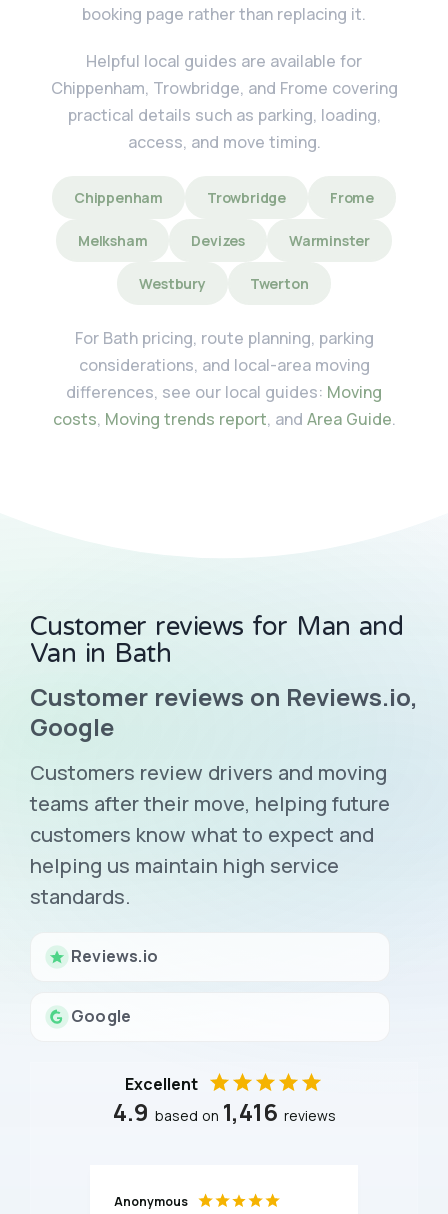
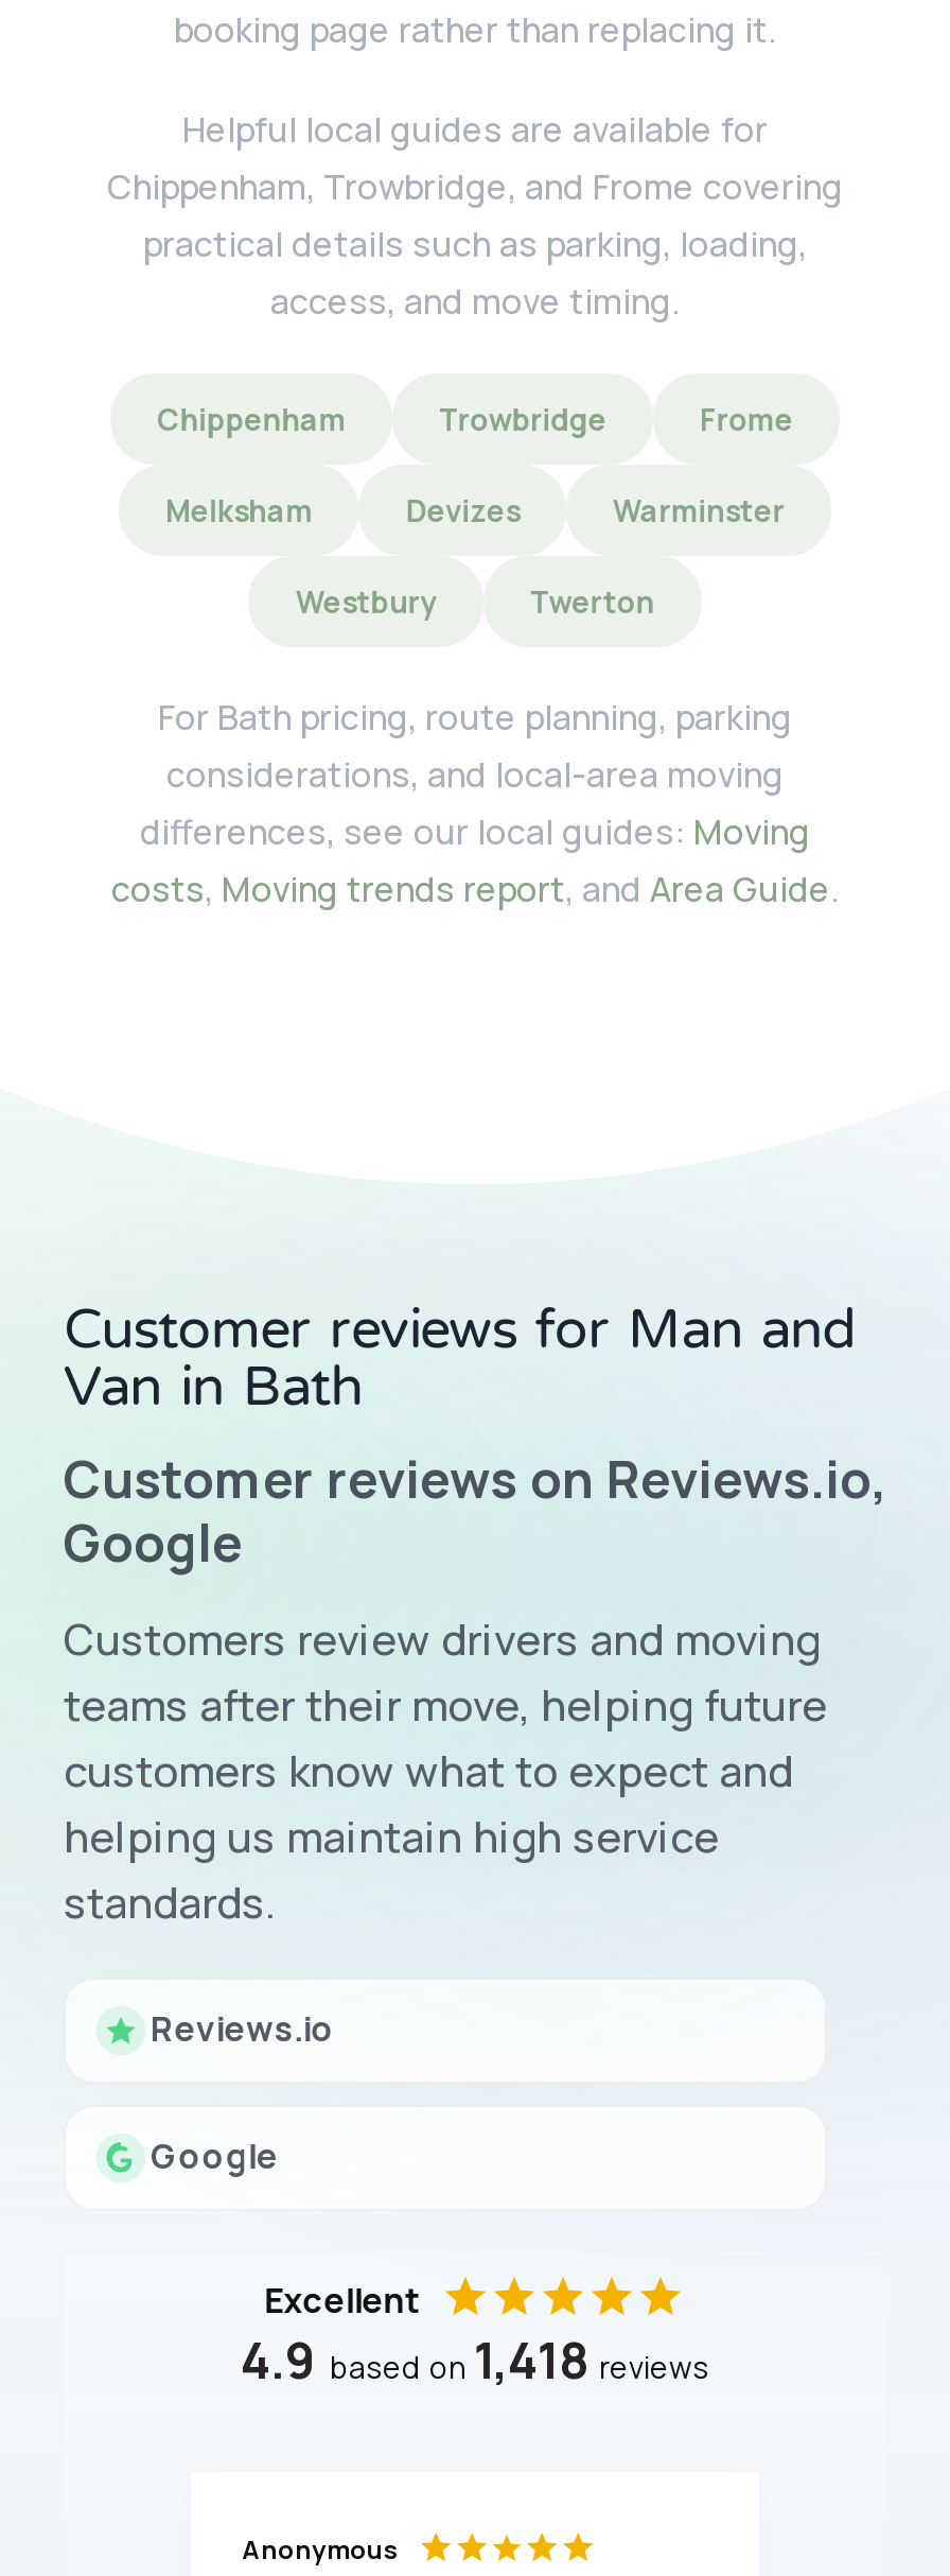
[112,1096,335,1128] 4.9 based on 1,416 reviews -> [241,2325,709,2393] 4.9 based on 1,418 reviews

